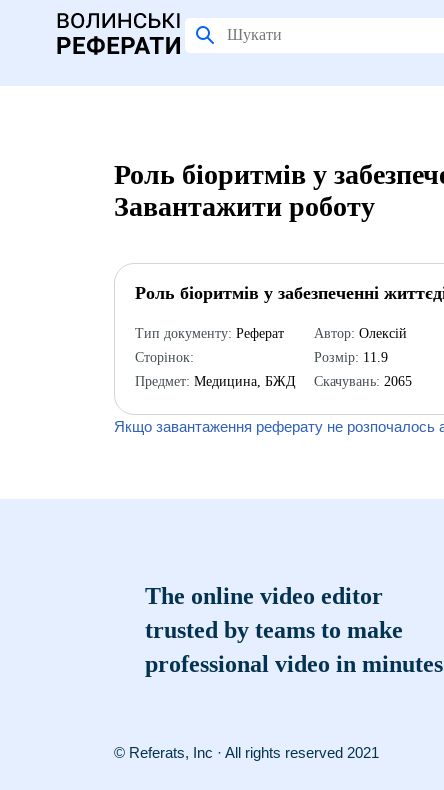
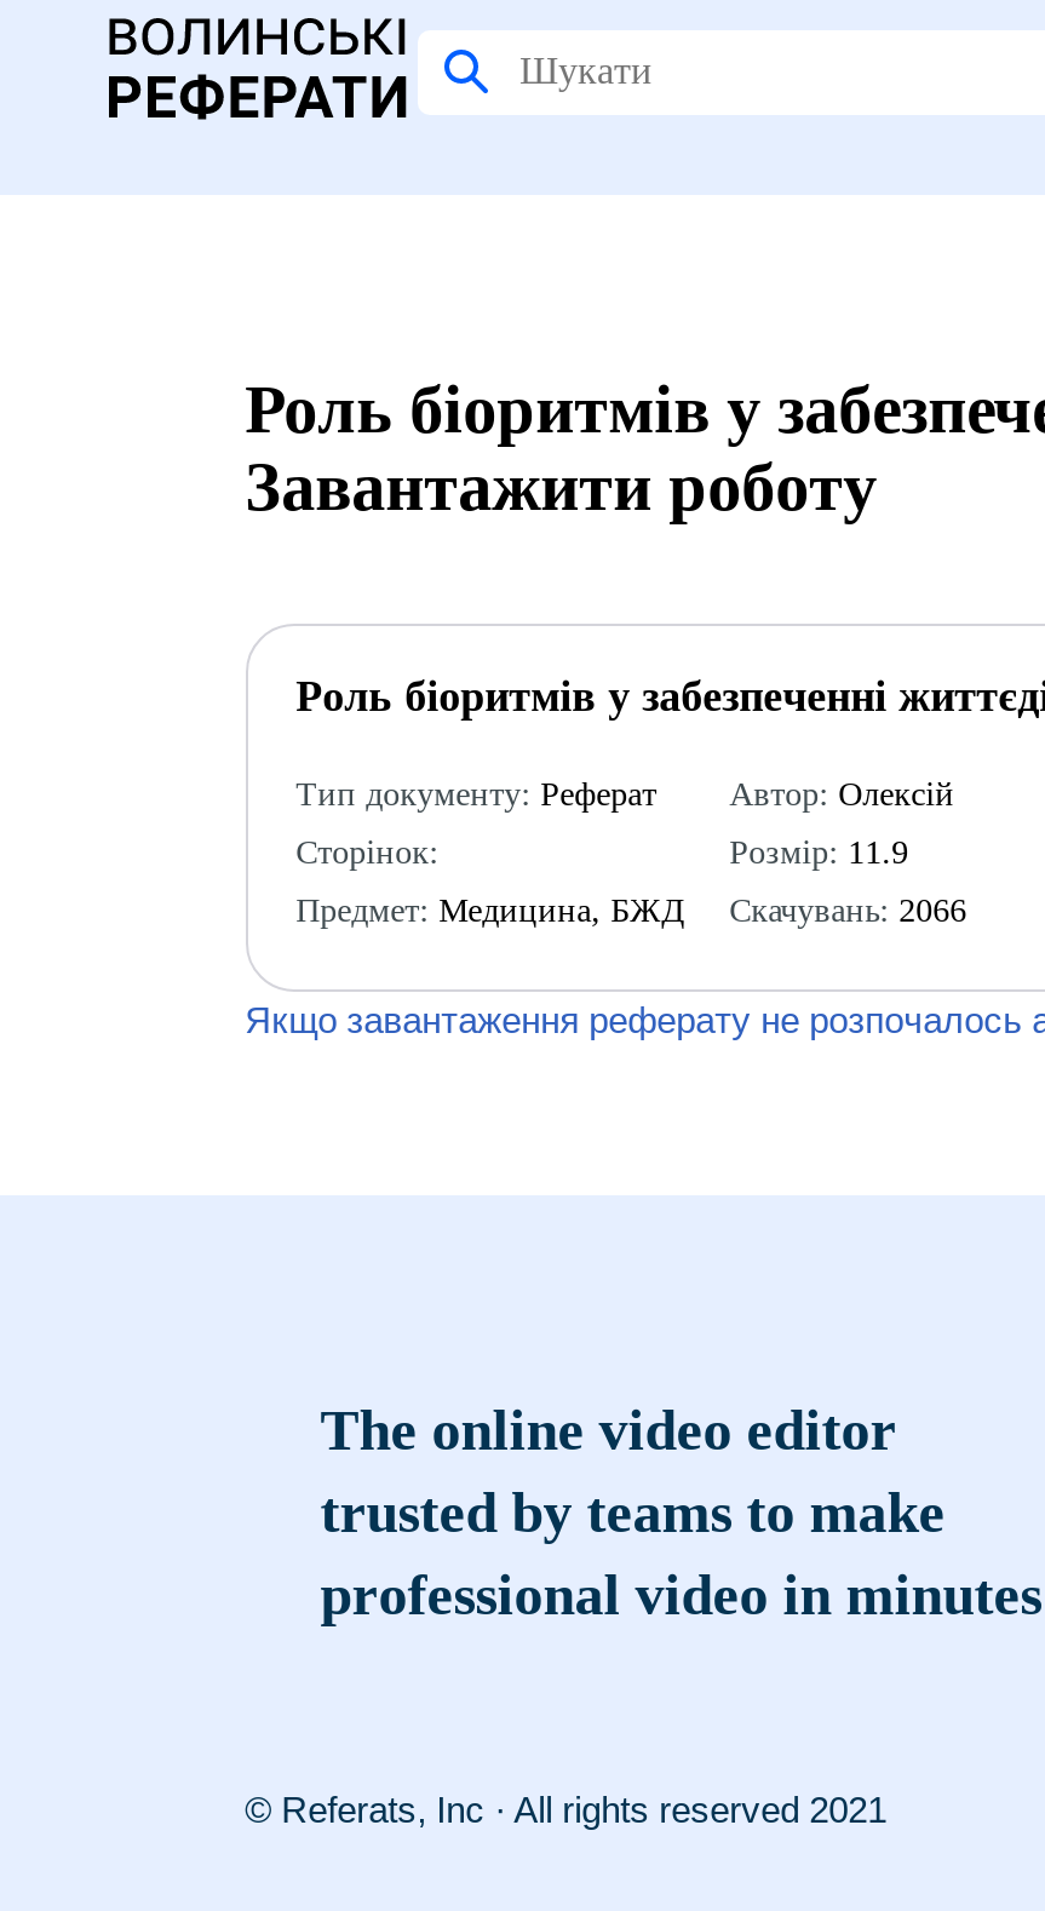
[135,374,412,389] Предмет: Медицина, БЖД Скачувань: 2065 -> [296,893,967,929] Предмет: Медицина, БЖД Скачувань: 2066

